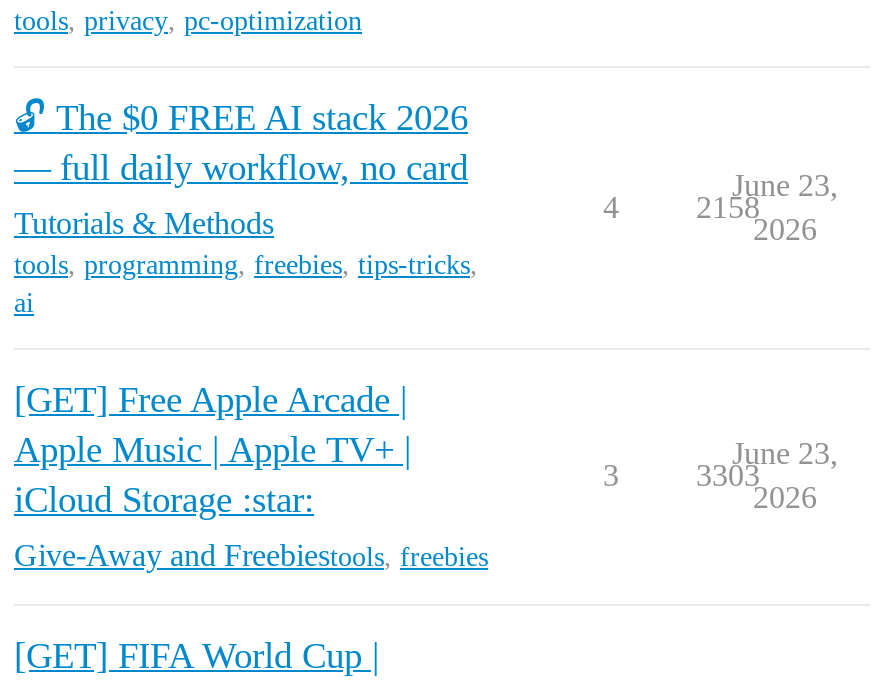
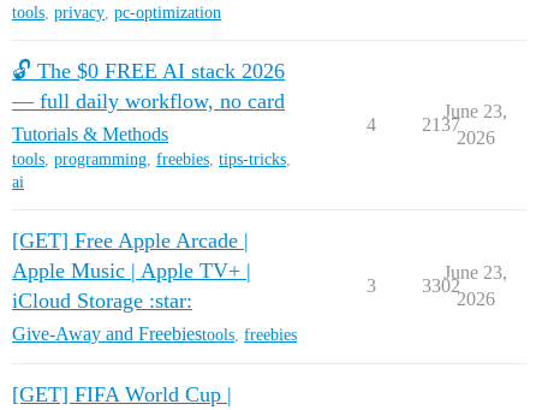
[696,190,760,224] 2158 -> [422,114,460,135] 2137
[696,458,760,492] 3303 -> [422,275,460,296] 3302

